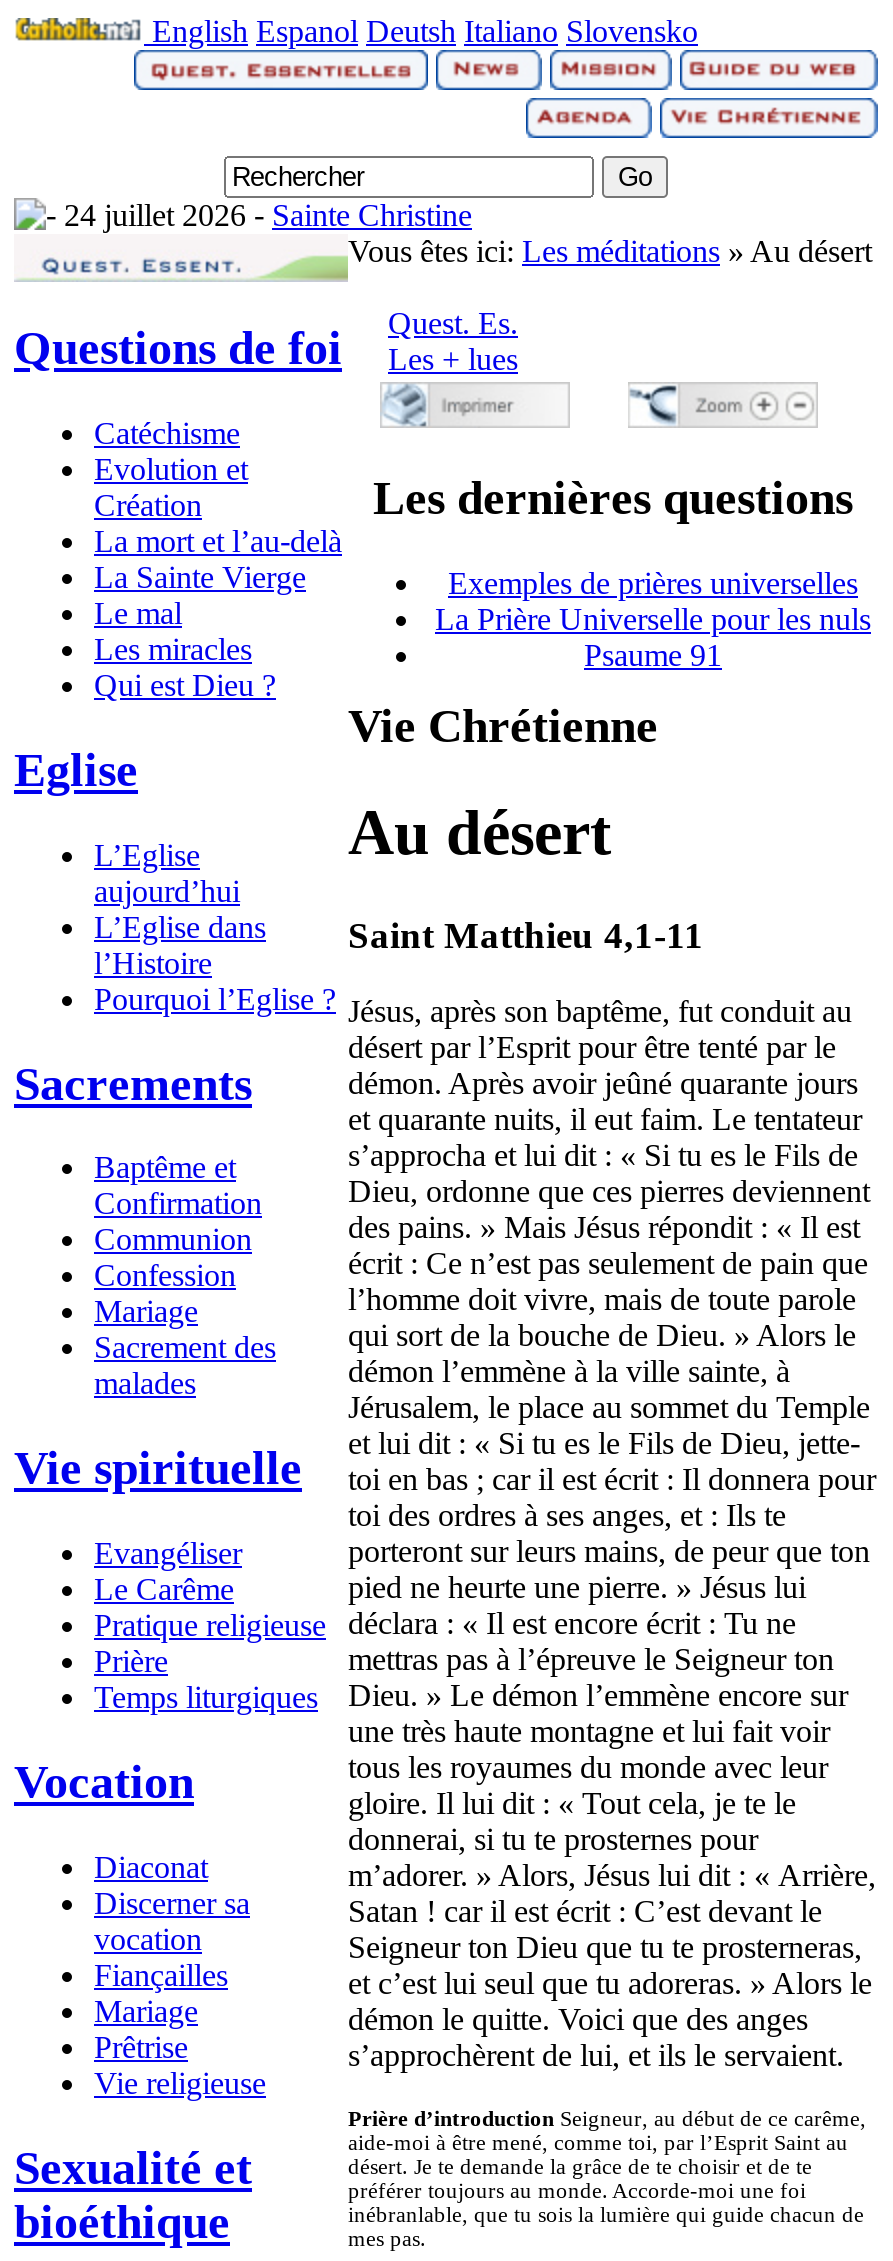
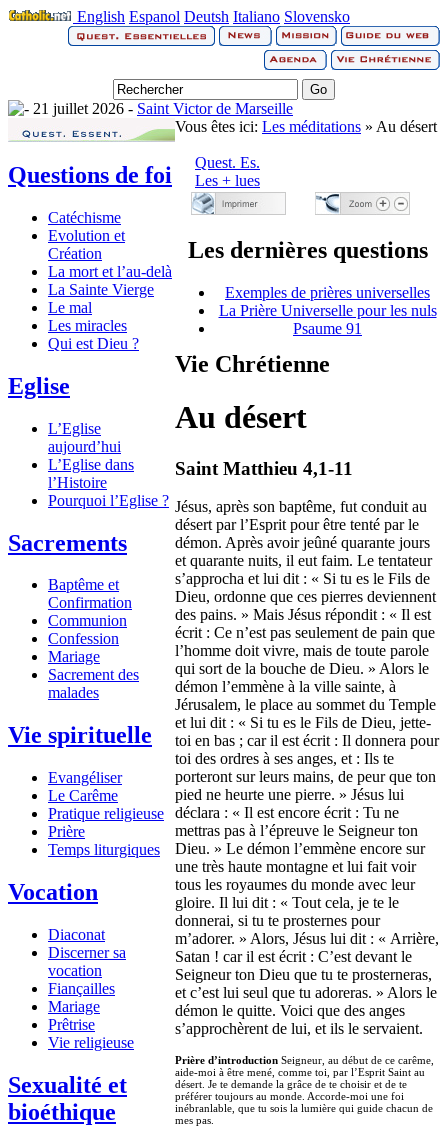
[56,198,472,232] 24 juillet 2026 -Sainte Christine -> [29,100,293,117] 21 juillet 2026 -Saint Victor de Marseille

